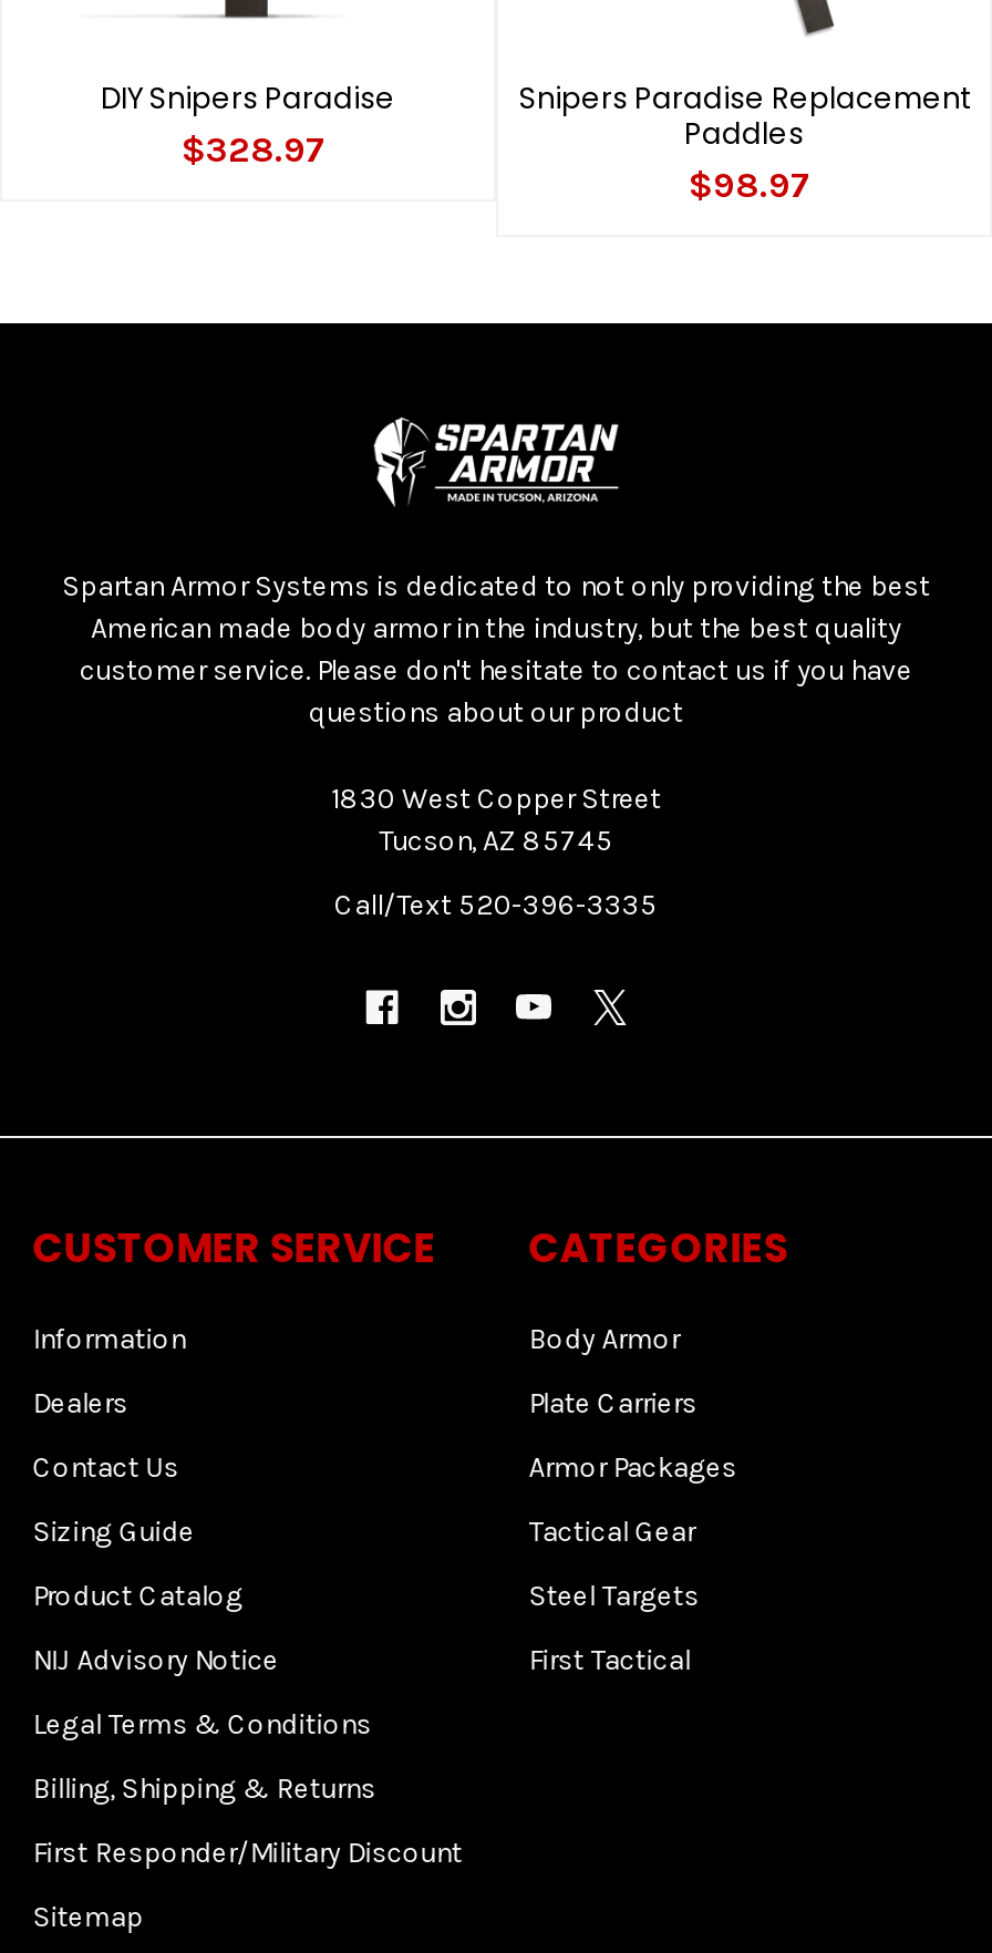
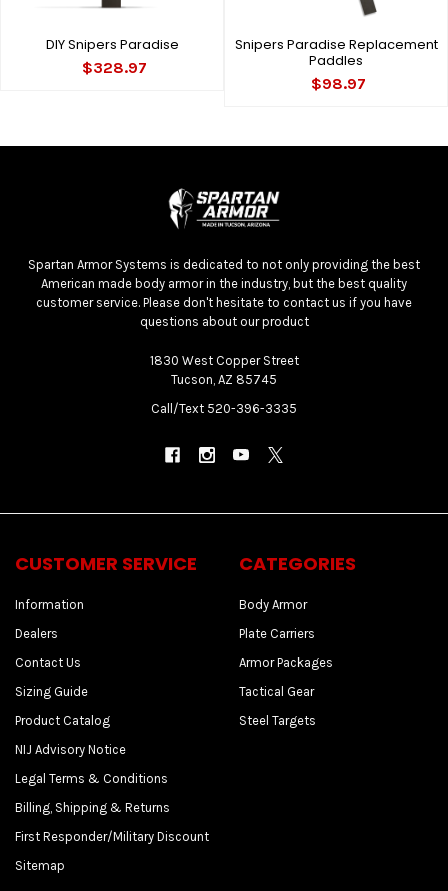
[529,1642,690,1675] First Tactical -> none

